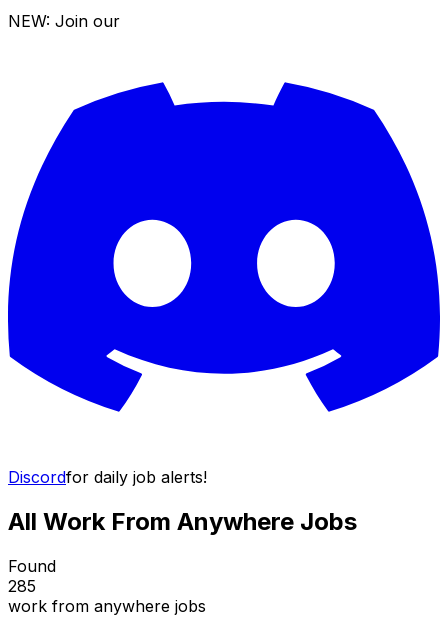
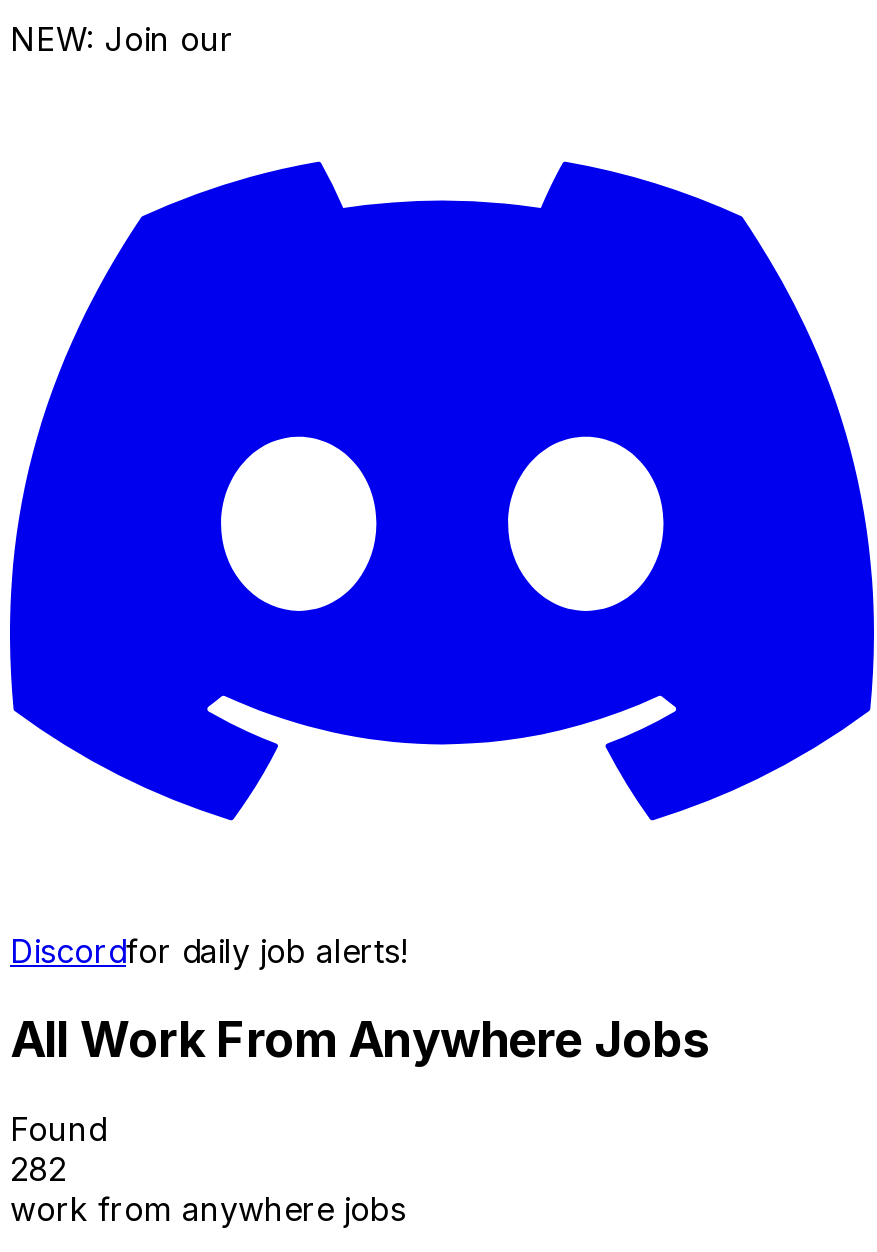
[8,576,36,596] 285 -> [10,1148,66,1188] 282

